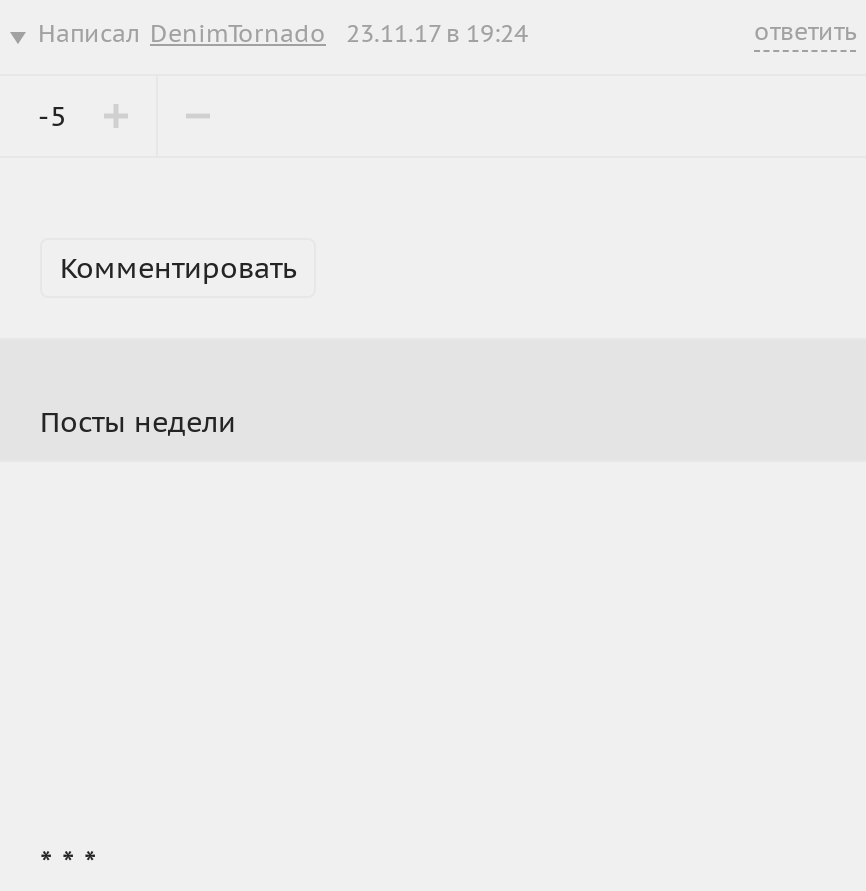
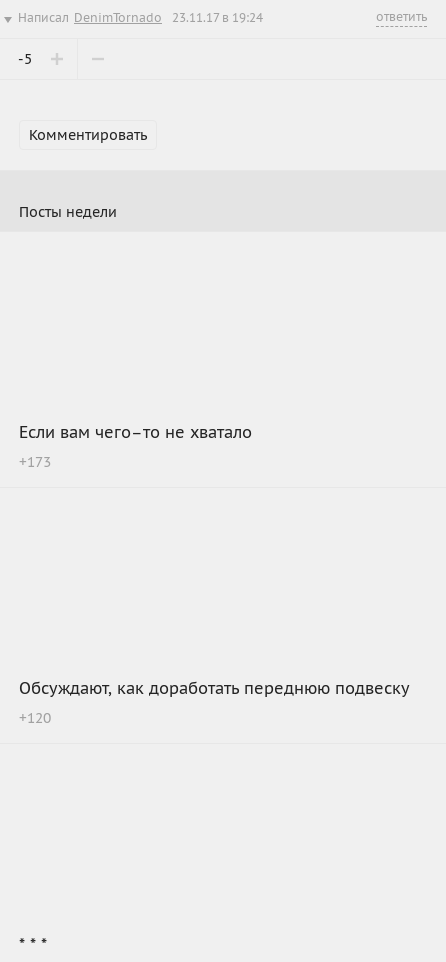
none -> [19,422,252,471] Если вам чего–то не хватало | +173
none -> [19,678,410,727] Обсуждают, как доработать переднюю подвеску | +120

